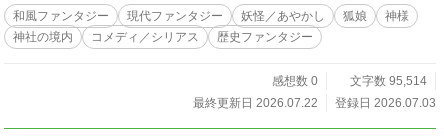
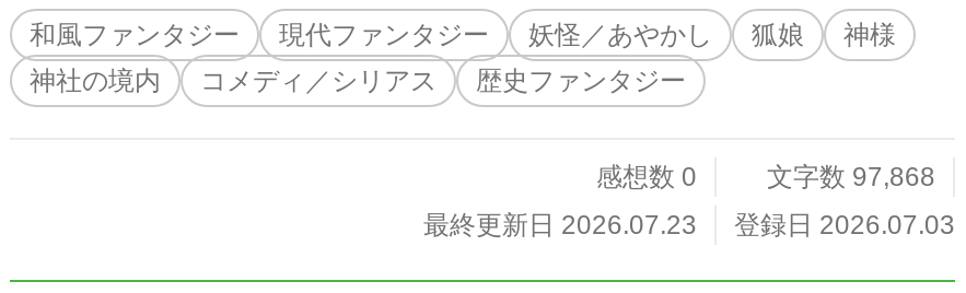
[350,74,427,88] 文字数 95,514 -> [767,162,935,192] 文字数 97,868
[193,96,436,110] 最終更新日 2026.07.22 登録日 2026.07.03 -> [423,210,955,241] 最終更新日 2026.07.23 登録日 2026.07.03

